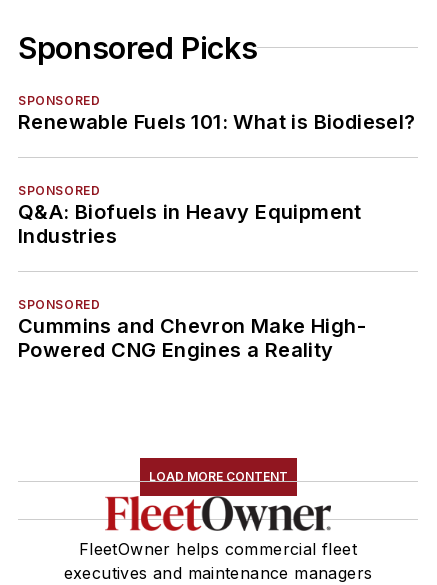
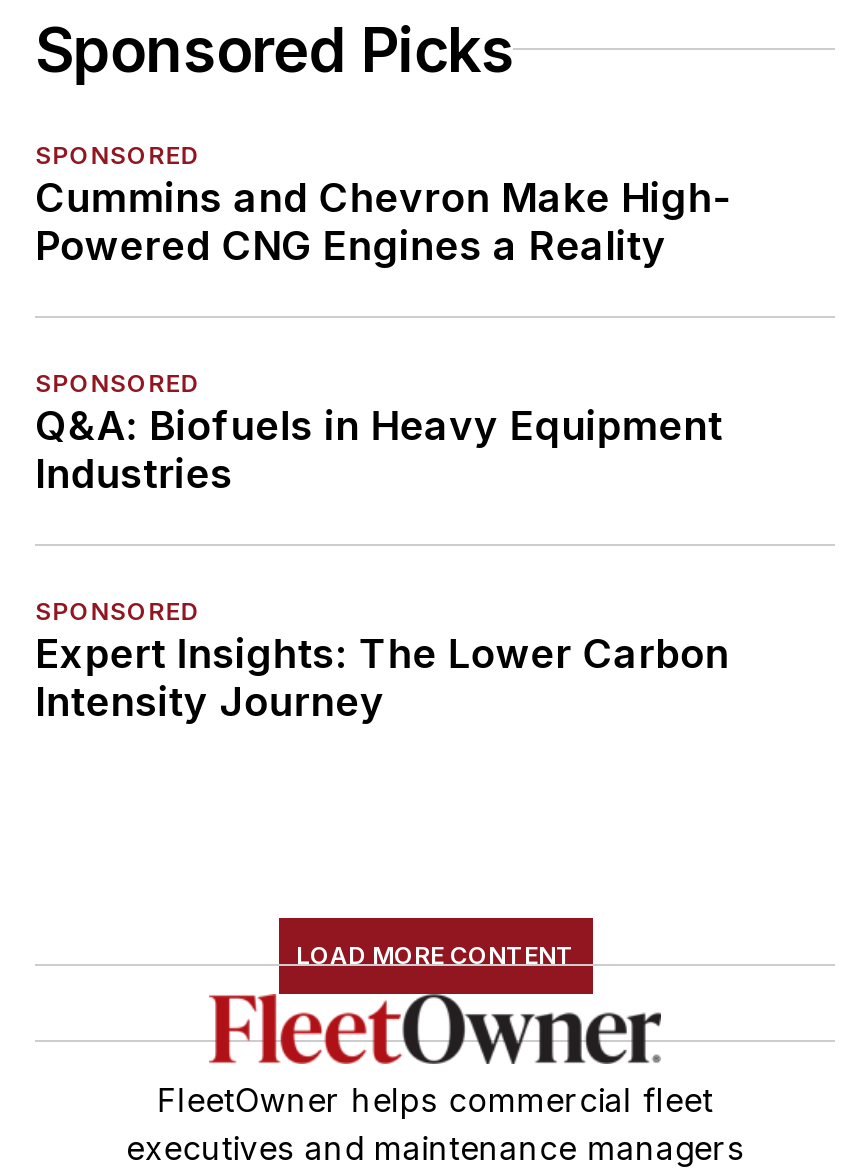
[18,109,416,133] Renewable Fuels 101: What is Biodiesel? -> none
moved [18,313,366,361] -> [35,173,731,269]: Cummins and Chevron Make High- | Powered CNG Engines a Reality
none -> [35,629,729,725] Expert Insights: The Lower Carbon | Intensity Journey

